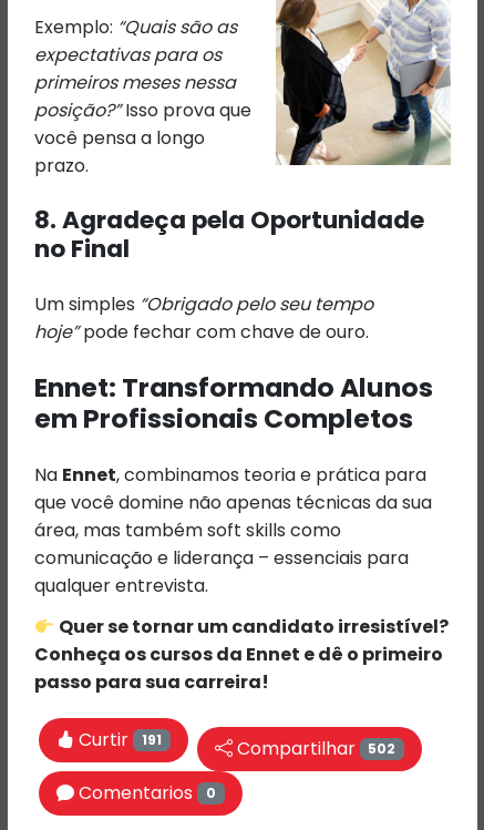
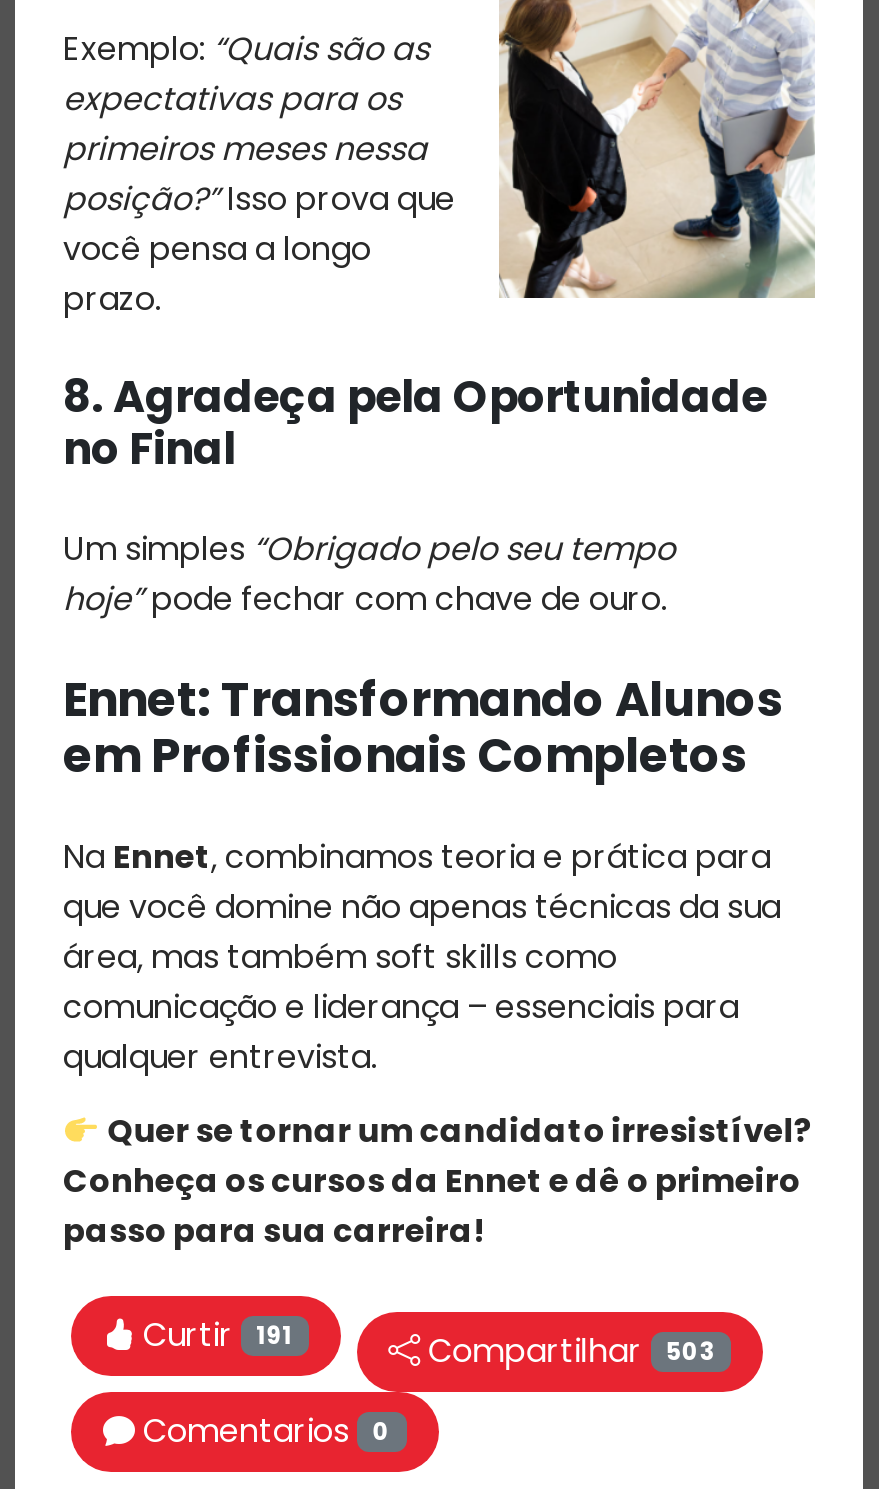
[232,736,396,761] Compartilhar 502 -> [420,1328,716,1374] Compartilhar 503

